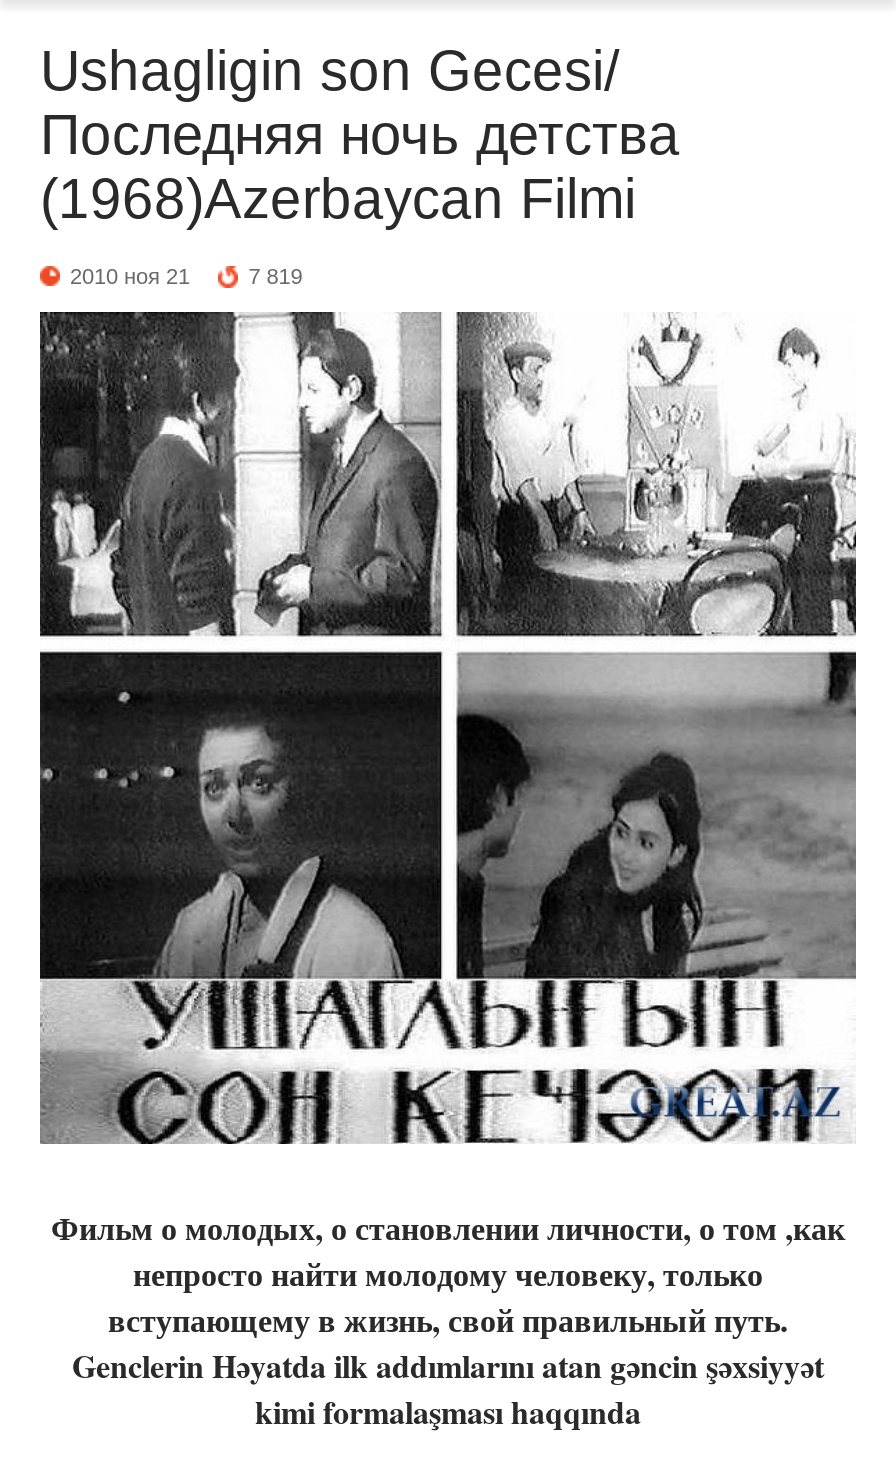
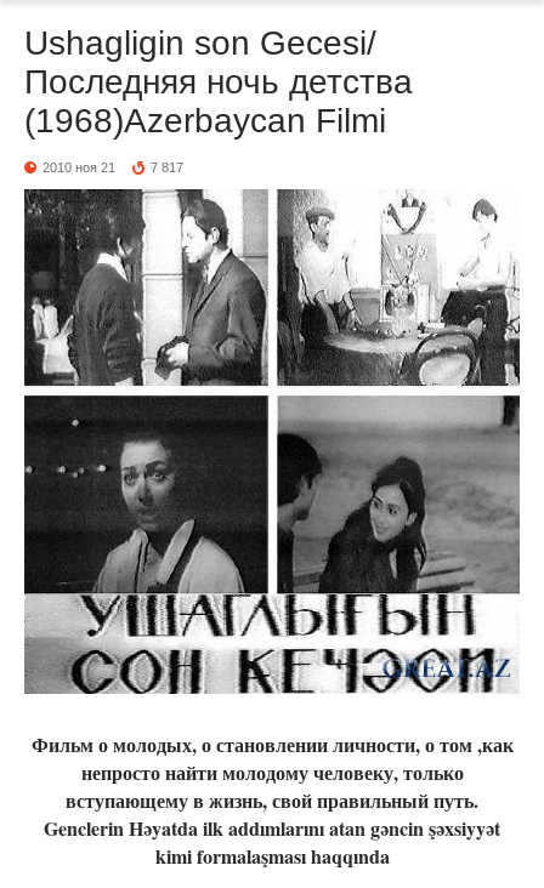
[248,264,302,288] 7 819 -> [151,160,184,175] 7 817

